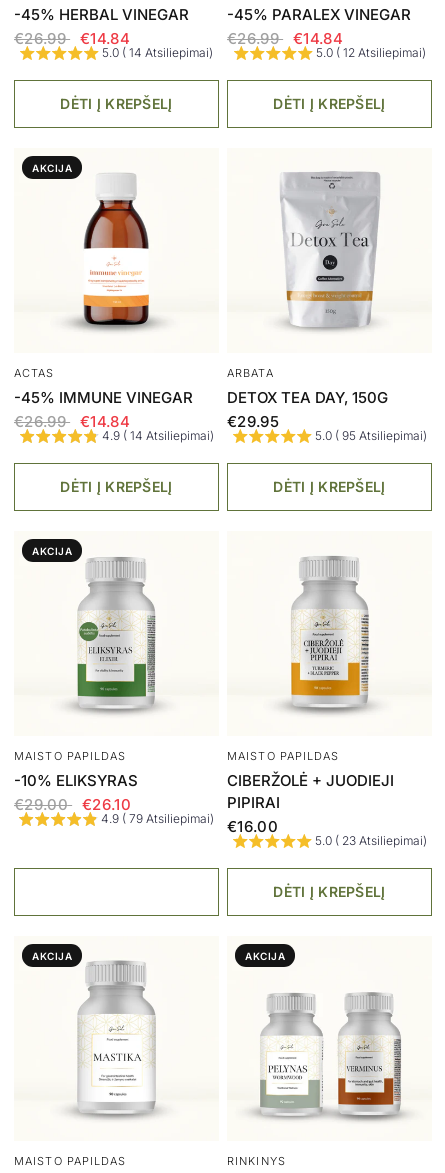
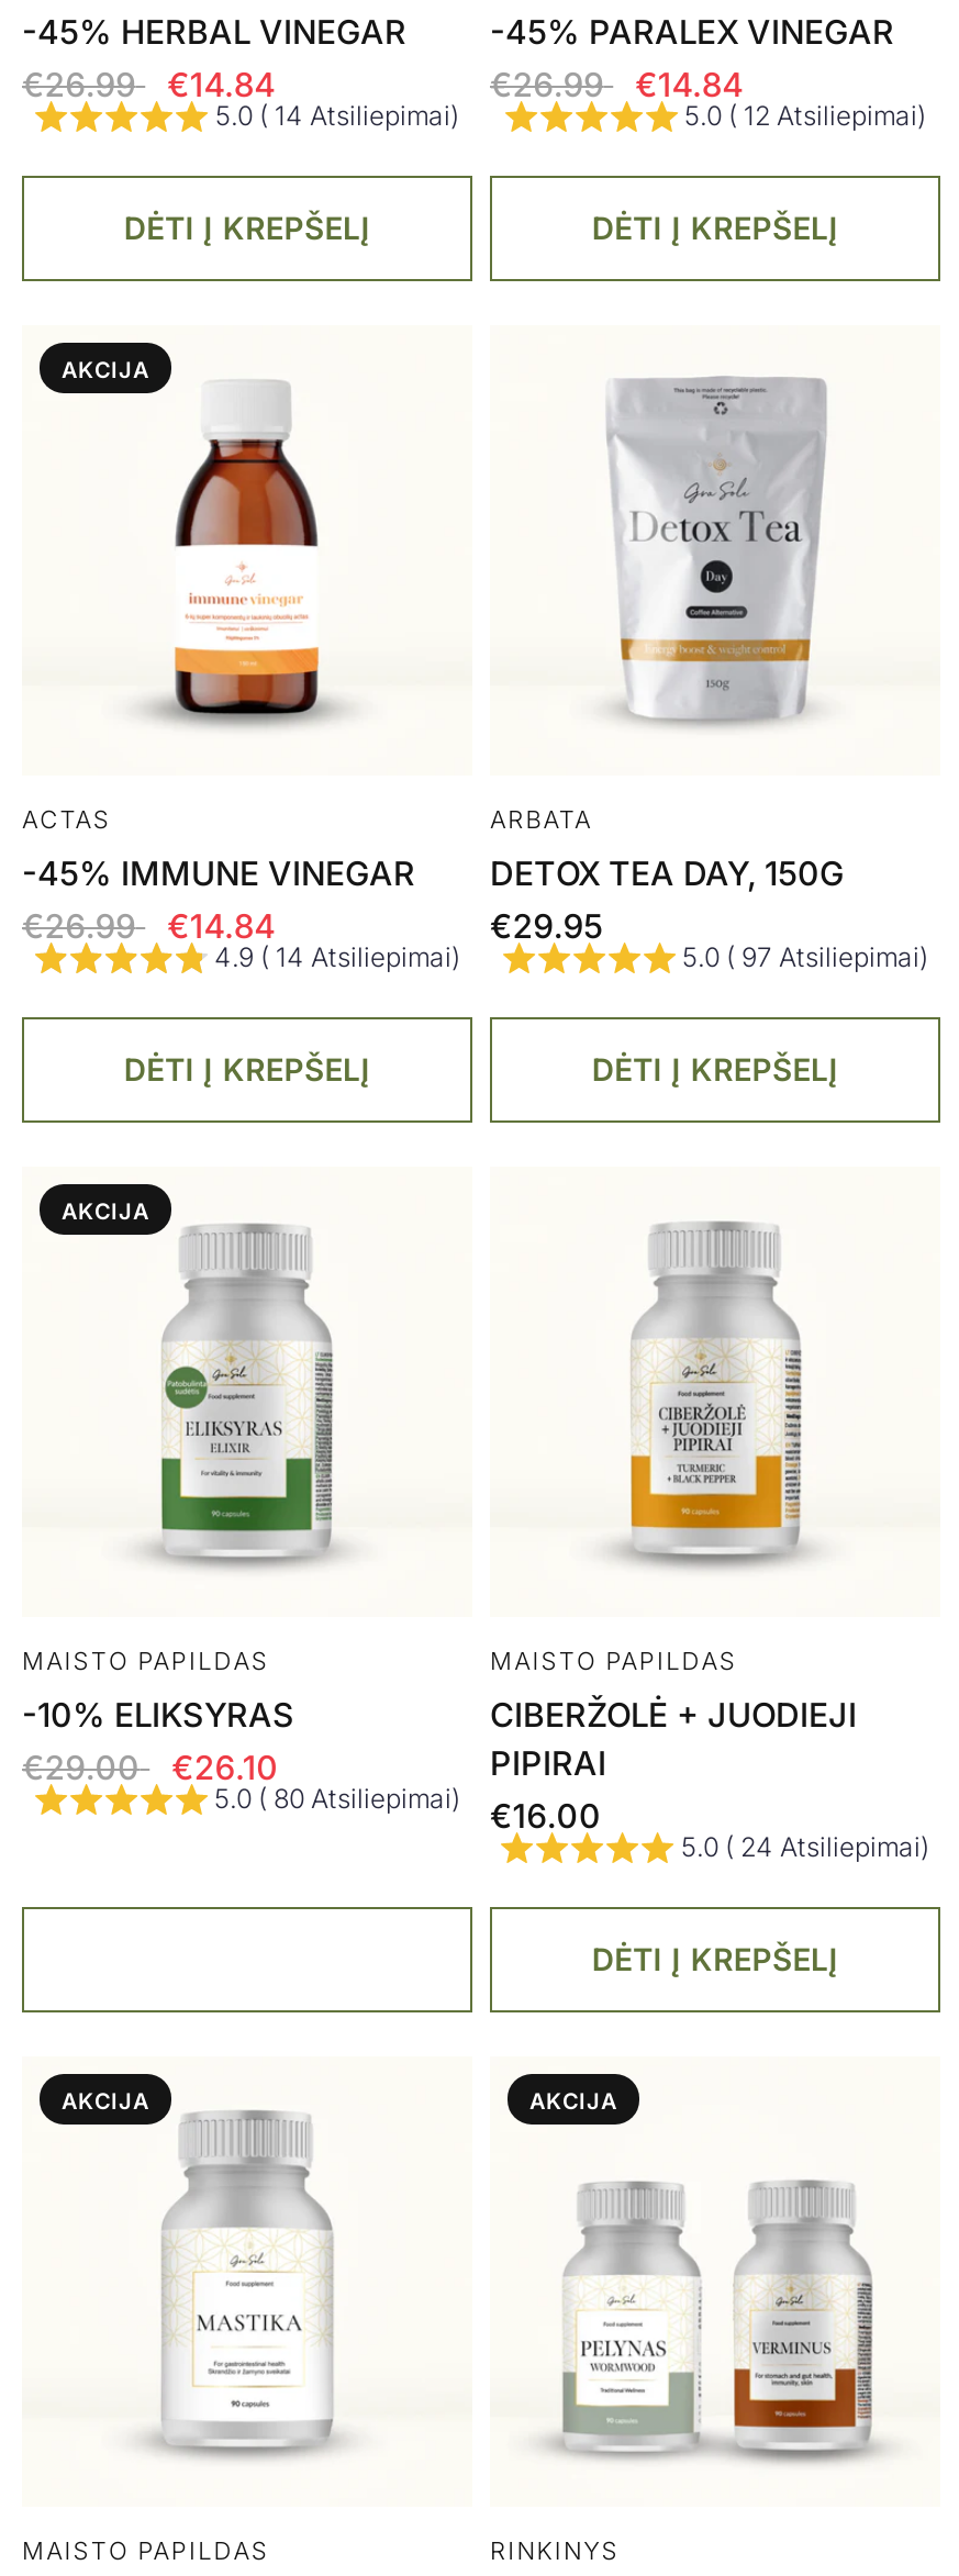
[314,428,426,443] 5.0 ( 95 Atsiliepimai) -> [682,941,928,974] 5.0 ( 97 Atsiliepimai)
[101,811,214,826] 4.9 ( 79 Atsiliepimai) -> [214,1782,460,1815] 5.0 ( 80 Atsiliepimai)
[314,833,426,848] 5.0 ( 23 Atsiliepimai) -> [681,1831,929,1864] 5.0 ( 24 Atsiliepimai)

